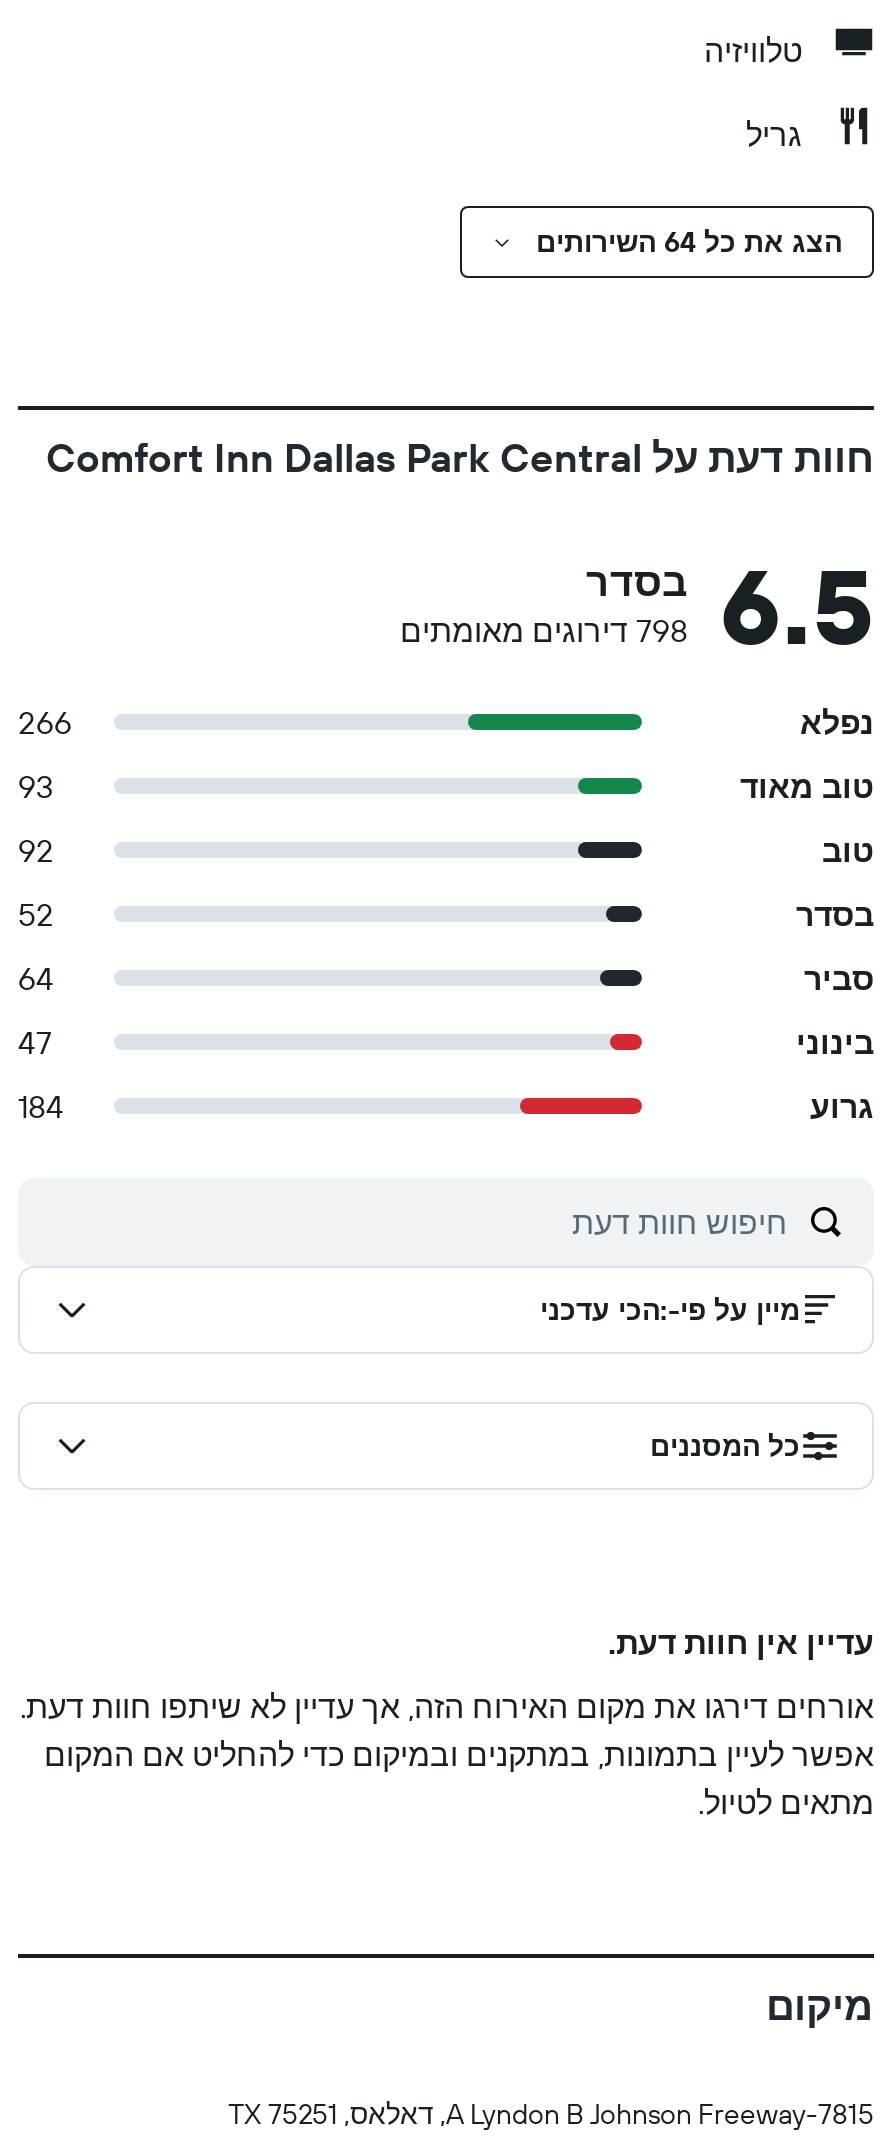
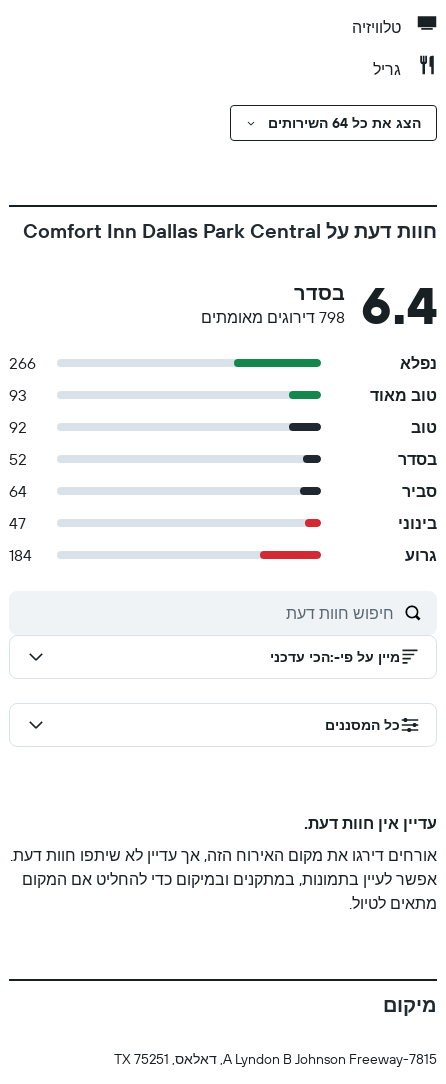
[720,540,874,672] 6.5 -> [361,272,437,338] 6.4

